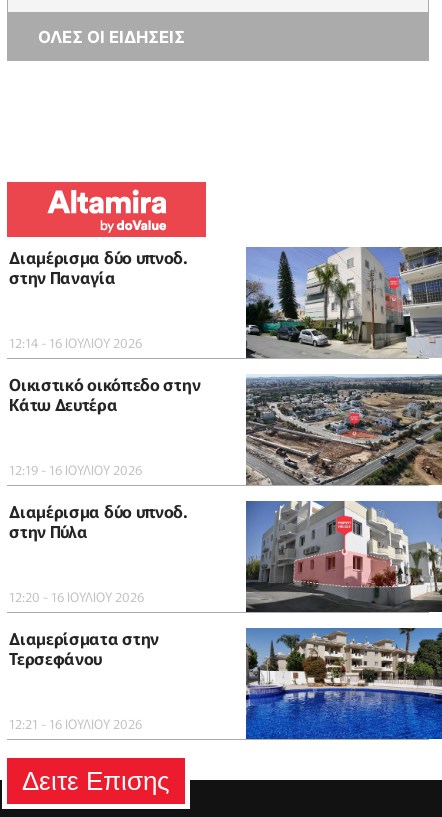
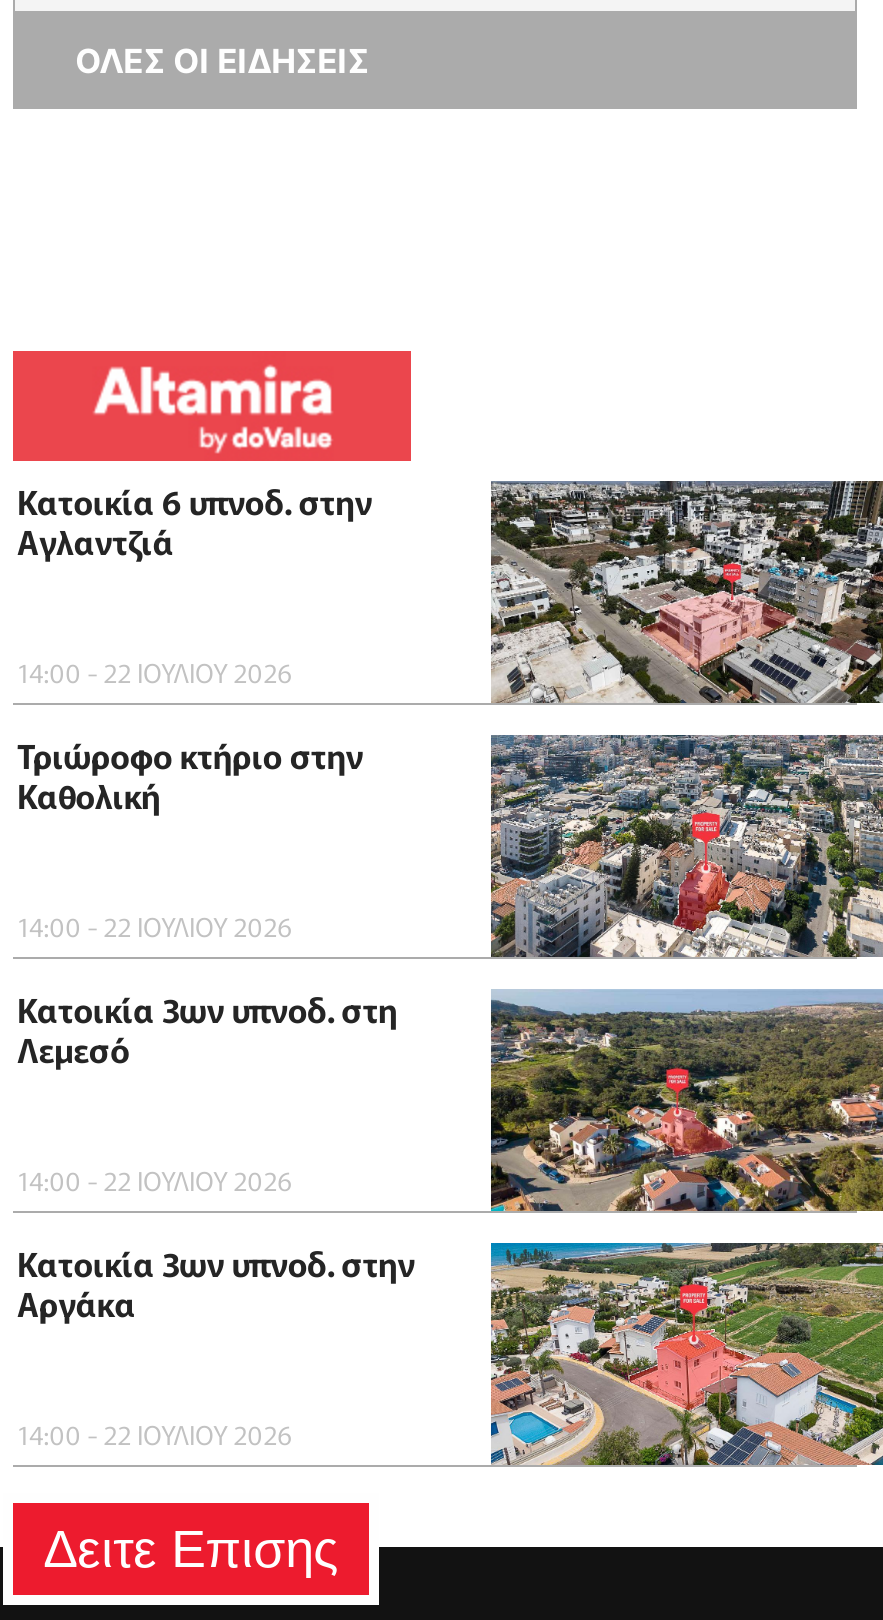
[9,245,187,289] Διαμέρισμα δύο υπνοδ. | στην Παναγία -> [17,478,372,566] Κατοικία 6 υπνοδ. στην | Αγλαντζιά
[245,246,439,359] [image] -> [489,479,877,705] [image]
[9,333,142,352] 12:14 - 16 ΙΟΥΛΙΟΥ 2026 -> [17,654,291,692] 14:00 - 22 ΙΟΥΛΙΟΥ 2026
[9,372,200,416] Οικιστικό οικόπεδο στην | Κάτω Δευτέρα -> [17,732,363,820] Τριώροφο κτήριο στην | Καθολική
[246,374,439,486] [image] -> [489,733,877,959] [image]
[9,460,142,479] 12:19 - 16 ΙΟΥΛΙΟΥ 2026 -> [17,907,291,945] 14:00 - 22 ΙΟΥΛΙΟΥ 2026
[9,499,187,543] Διαμέρισμα δύο υπνοδ. | στην Πύλα -> [17,985,397,1073] Κατοικία 3ων υπνοδ. στη | Λεμεσό
[245,501,439,613] [image] -> [489,989,877,1213] [image]
[9,587,144,606] 12:20 - 16 ΙΟΥΛΙΟΥ 2026 -> [17,1161,291,1199] 14:00 - 22 ΙΟΥΛΙΟΥ 2026
[9,626,159,670] Διαμερίσματα στην | Τερσεφάνου -> [17,1239,415,1327] Κατοικία 3ων υπνοδ. στην | Αργάκα
[245,627,439,740] [image] -> [489,1241,877,1467] [image]
[9,714,142,733] 12:21 - 16 ΙΟΥΛΙΟΥ 2026 -> [17,1415,291,1453] 14:00 - 22 ΙΟΥΛΙΟΥ 2026

